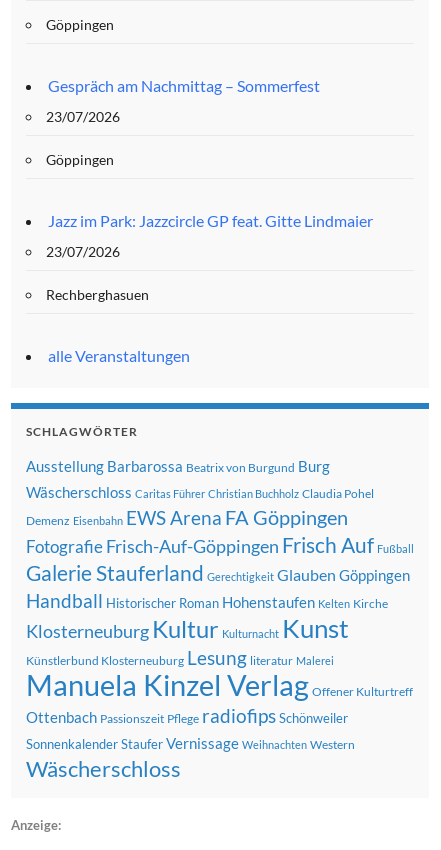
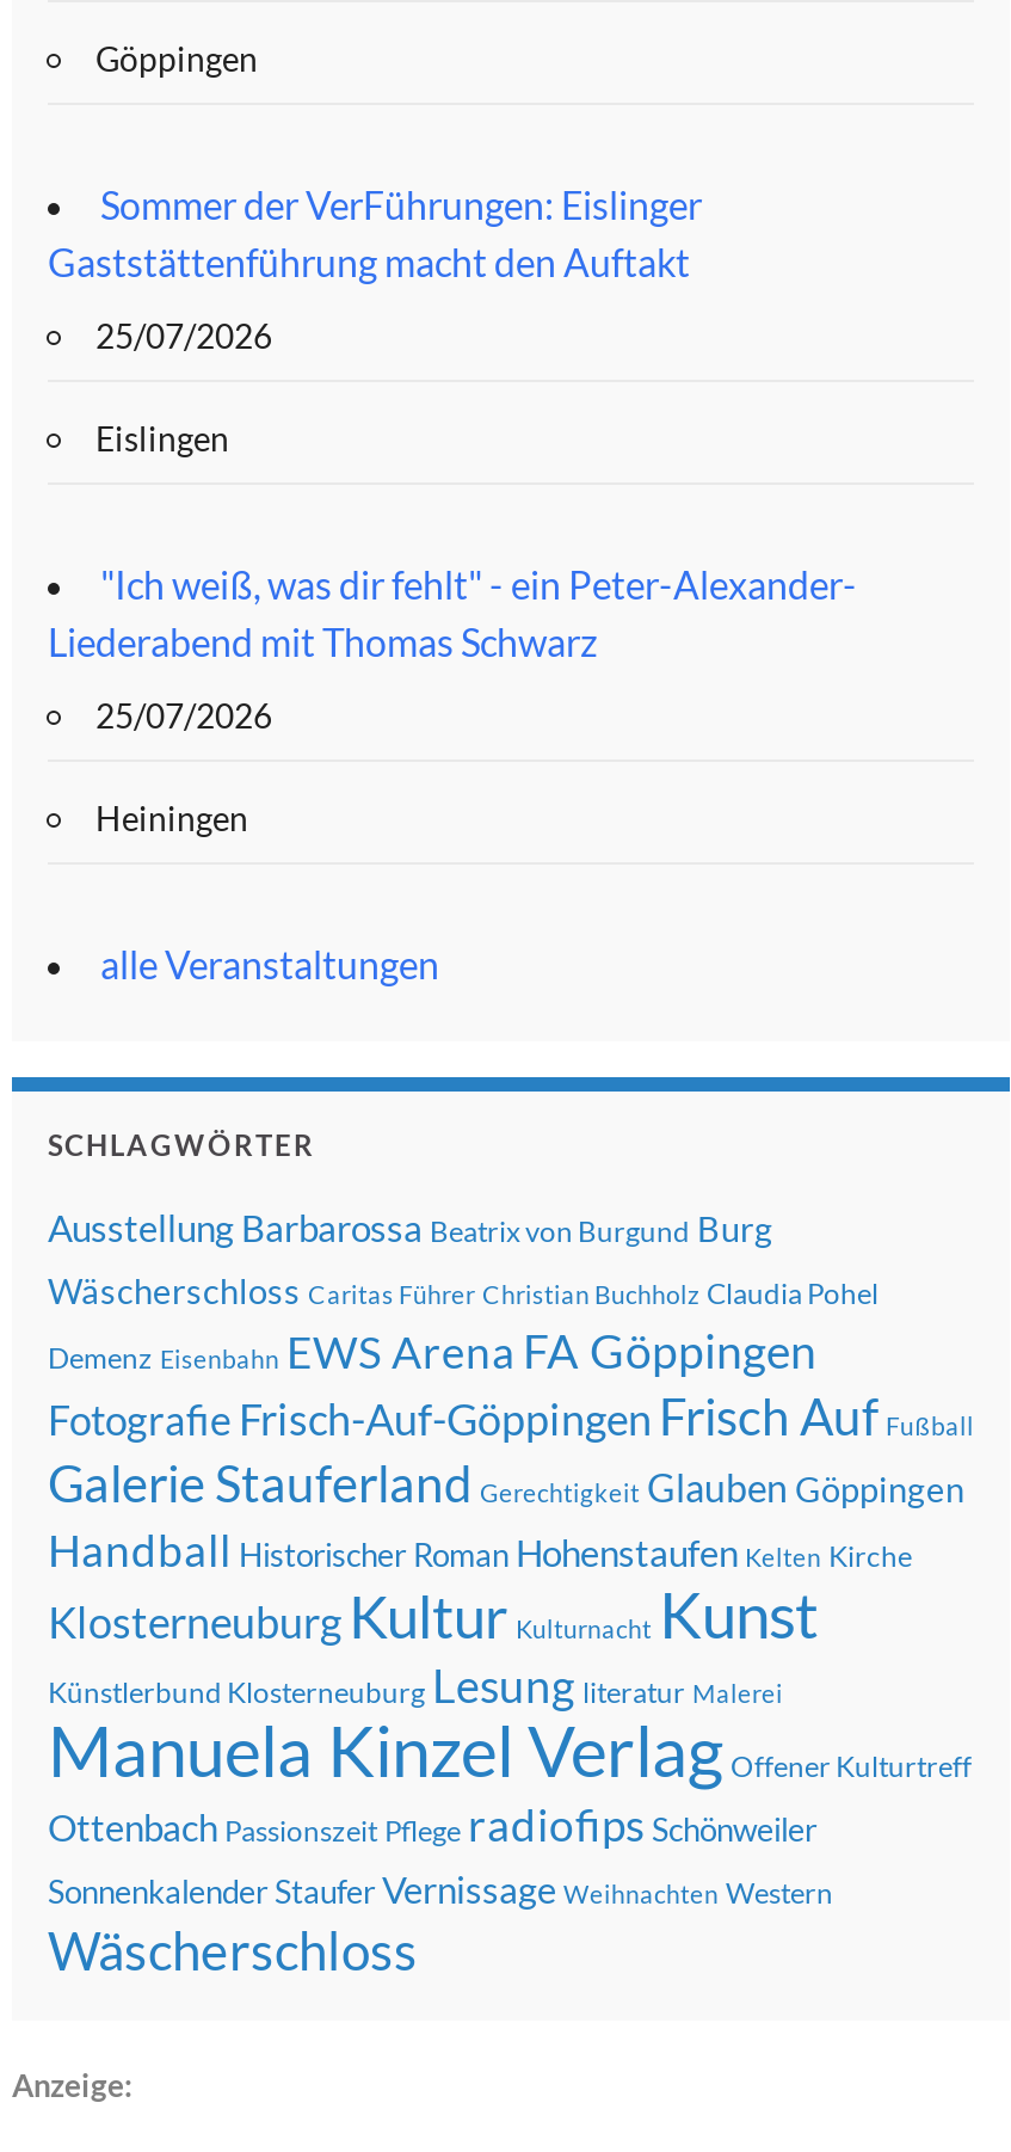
[48,76,320,95] Gespräch am Nachmittag – Sommerfest -> [48,182,702,284] Sommer der VerFührungen: Eislinger | Gaststättenführung macht den Auftakt
[46,108,120,125] 23/07/2026 -> [95,316,272,356] 25/07/2026
[46,151,114,168] Göppingen -> [95,418,229,459] Eislingen
[48,211,373,230] Jazz im Park: Jazzcircle GP feat. Gitte Lindmaier -> [48,562,857,664] "Ich weiß, was dir fehlt" - ein Peter-Alexander- | Liederabend mit Thomas Schwarz
[46,243,120,260] 23/07/2026 -> [95,695,272,736] 25/07/2026
[46,286,149,303] Rechberghasuen -> [95,798,248,839] Heiningen

